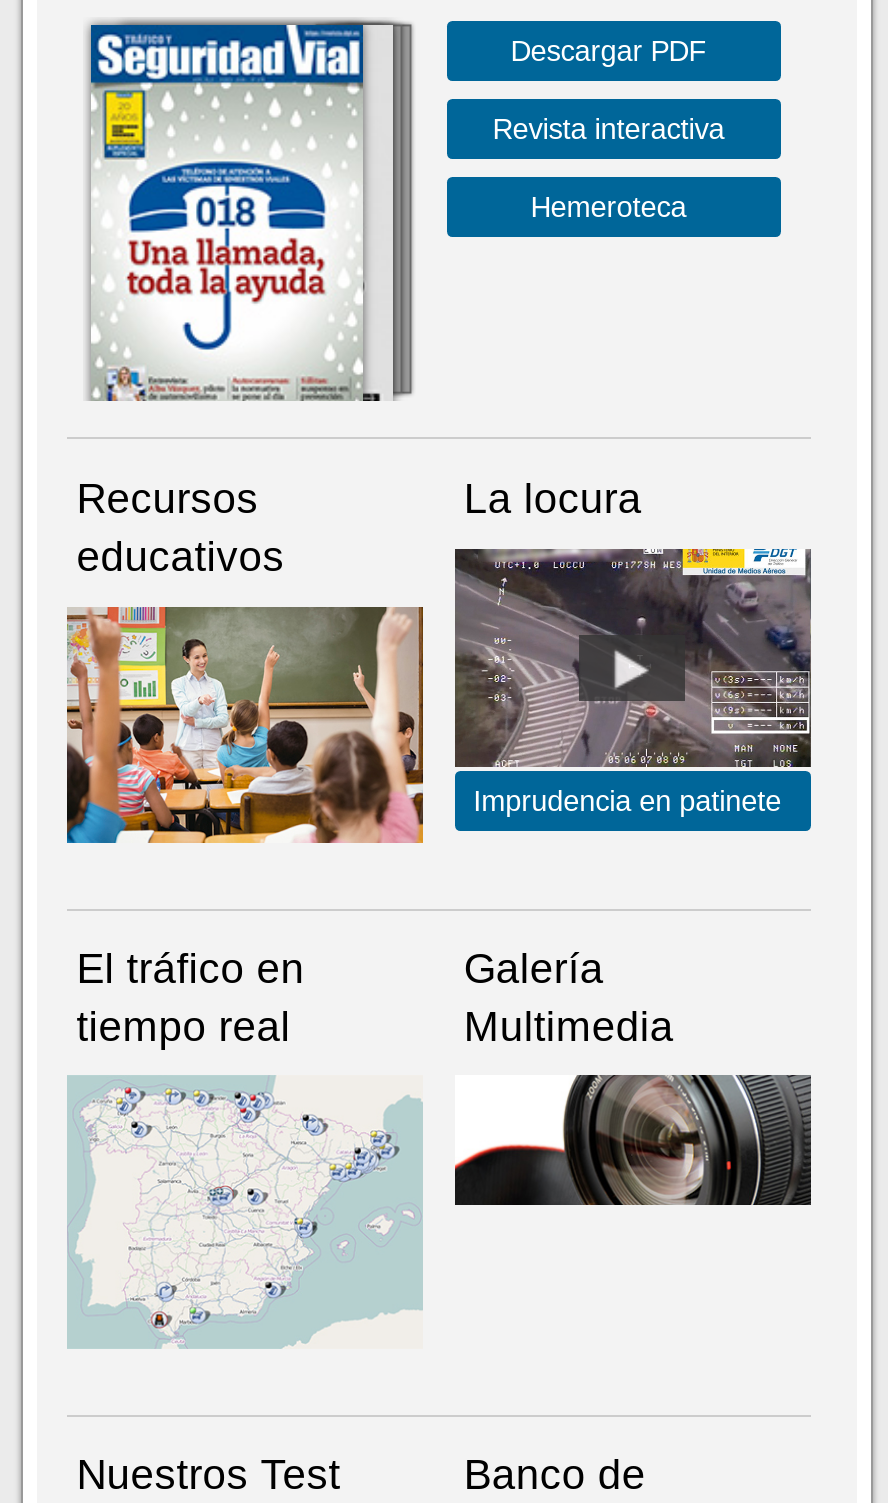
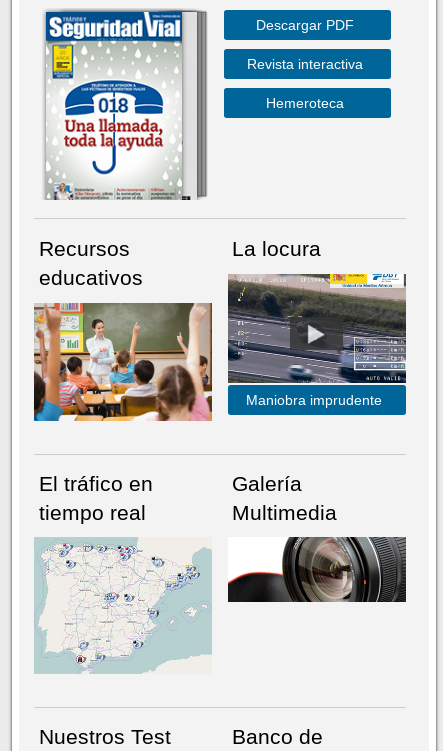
[455,547,811,817] [image] | Imprudencia en patinete -> [228,273,406,408] [image] | Maniobra imprudente

